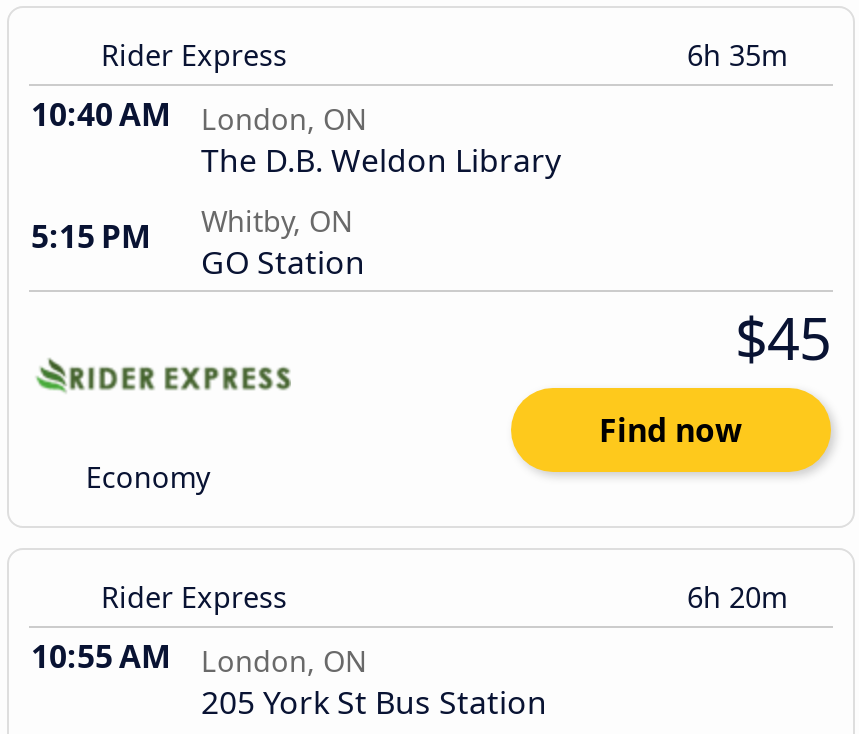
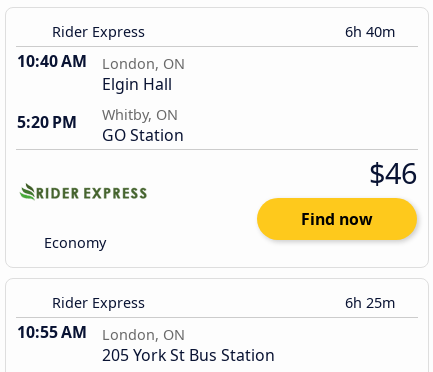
[687,36,795,74] 6h 35m -> [345,22,399,41] 6h 40m
[201,138,561,182] The D.B. Weldon Library -> [102,73,172,95] Elgin Hall
[31,202,353,258] 5:15 PM Whitby, ON -> [17,105,178,133] 5:20 PM Whitby, ON
[735,298,831,376] $45 -> [369,153,417,192] $46
[687,578,795,616] 6h 20m -> [345,293,399,312] 6h 25m

